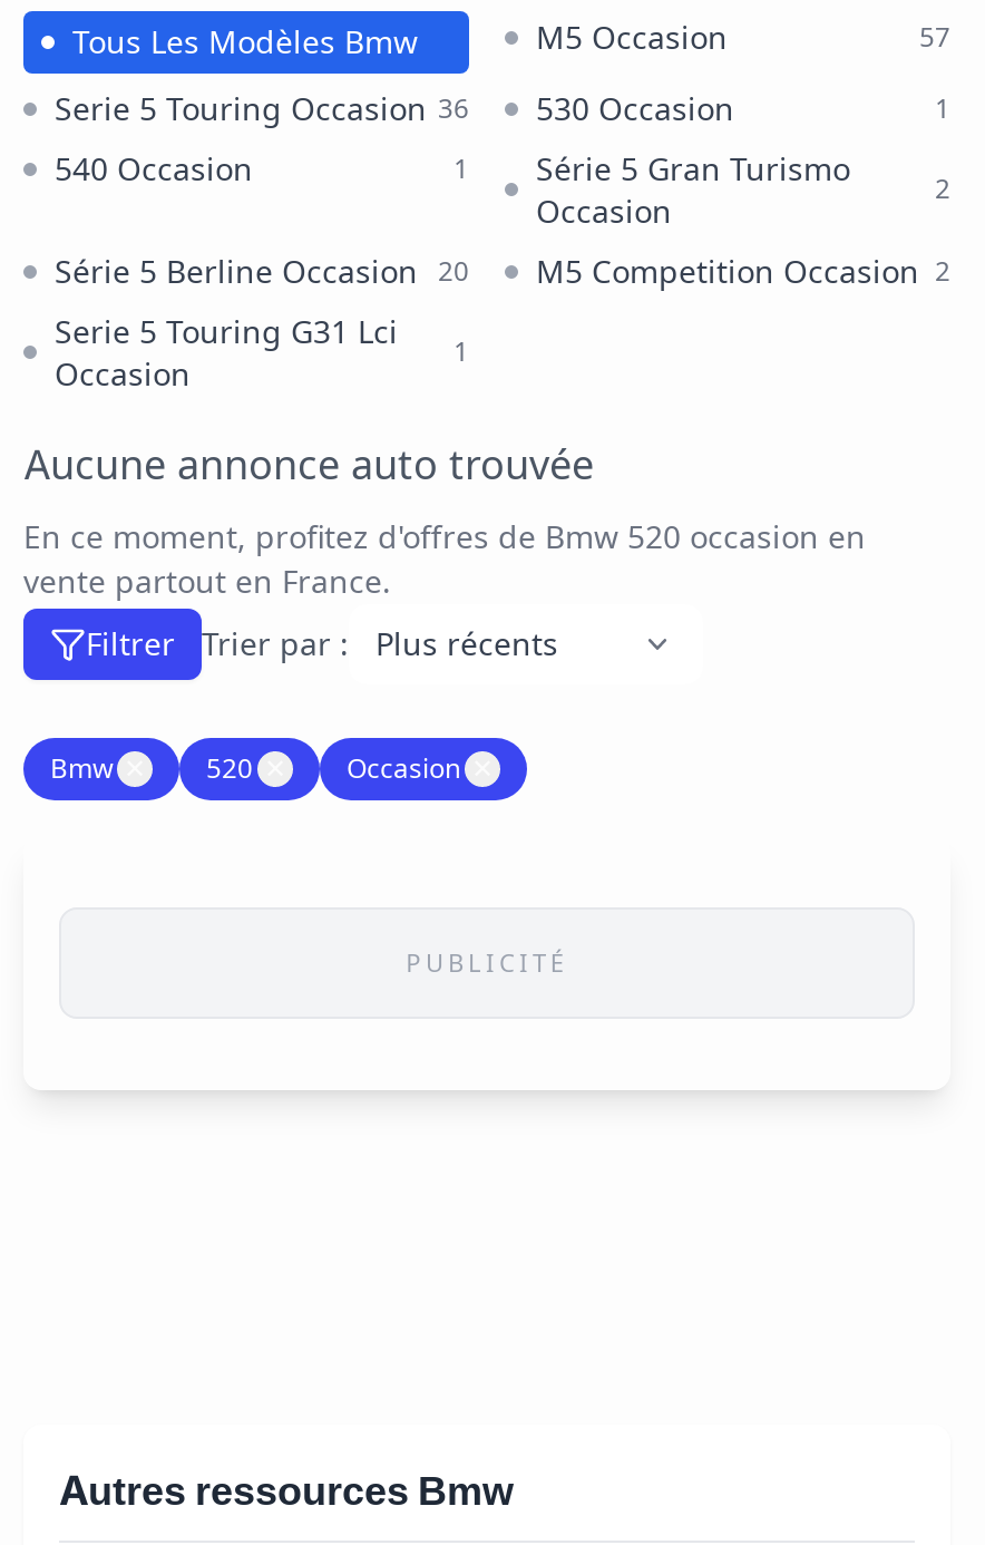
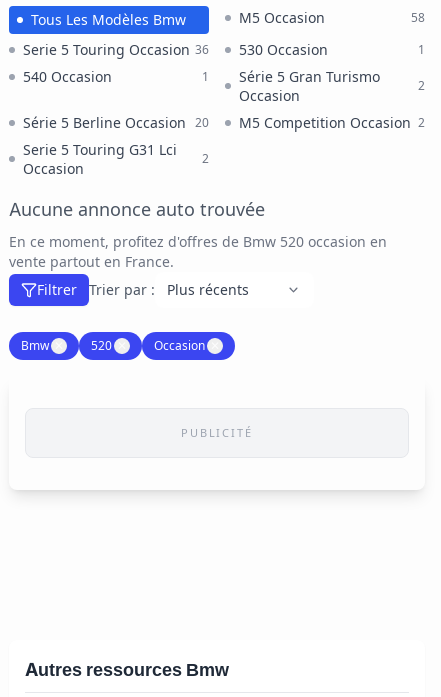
[919,19,950,52] 57 -> [411,9,425,24] 58
[454,334,469,368] 1 -> [202,151,209,166] 2

